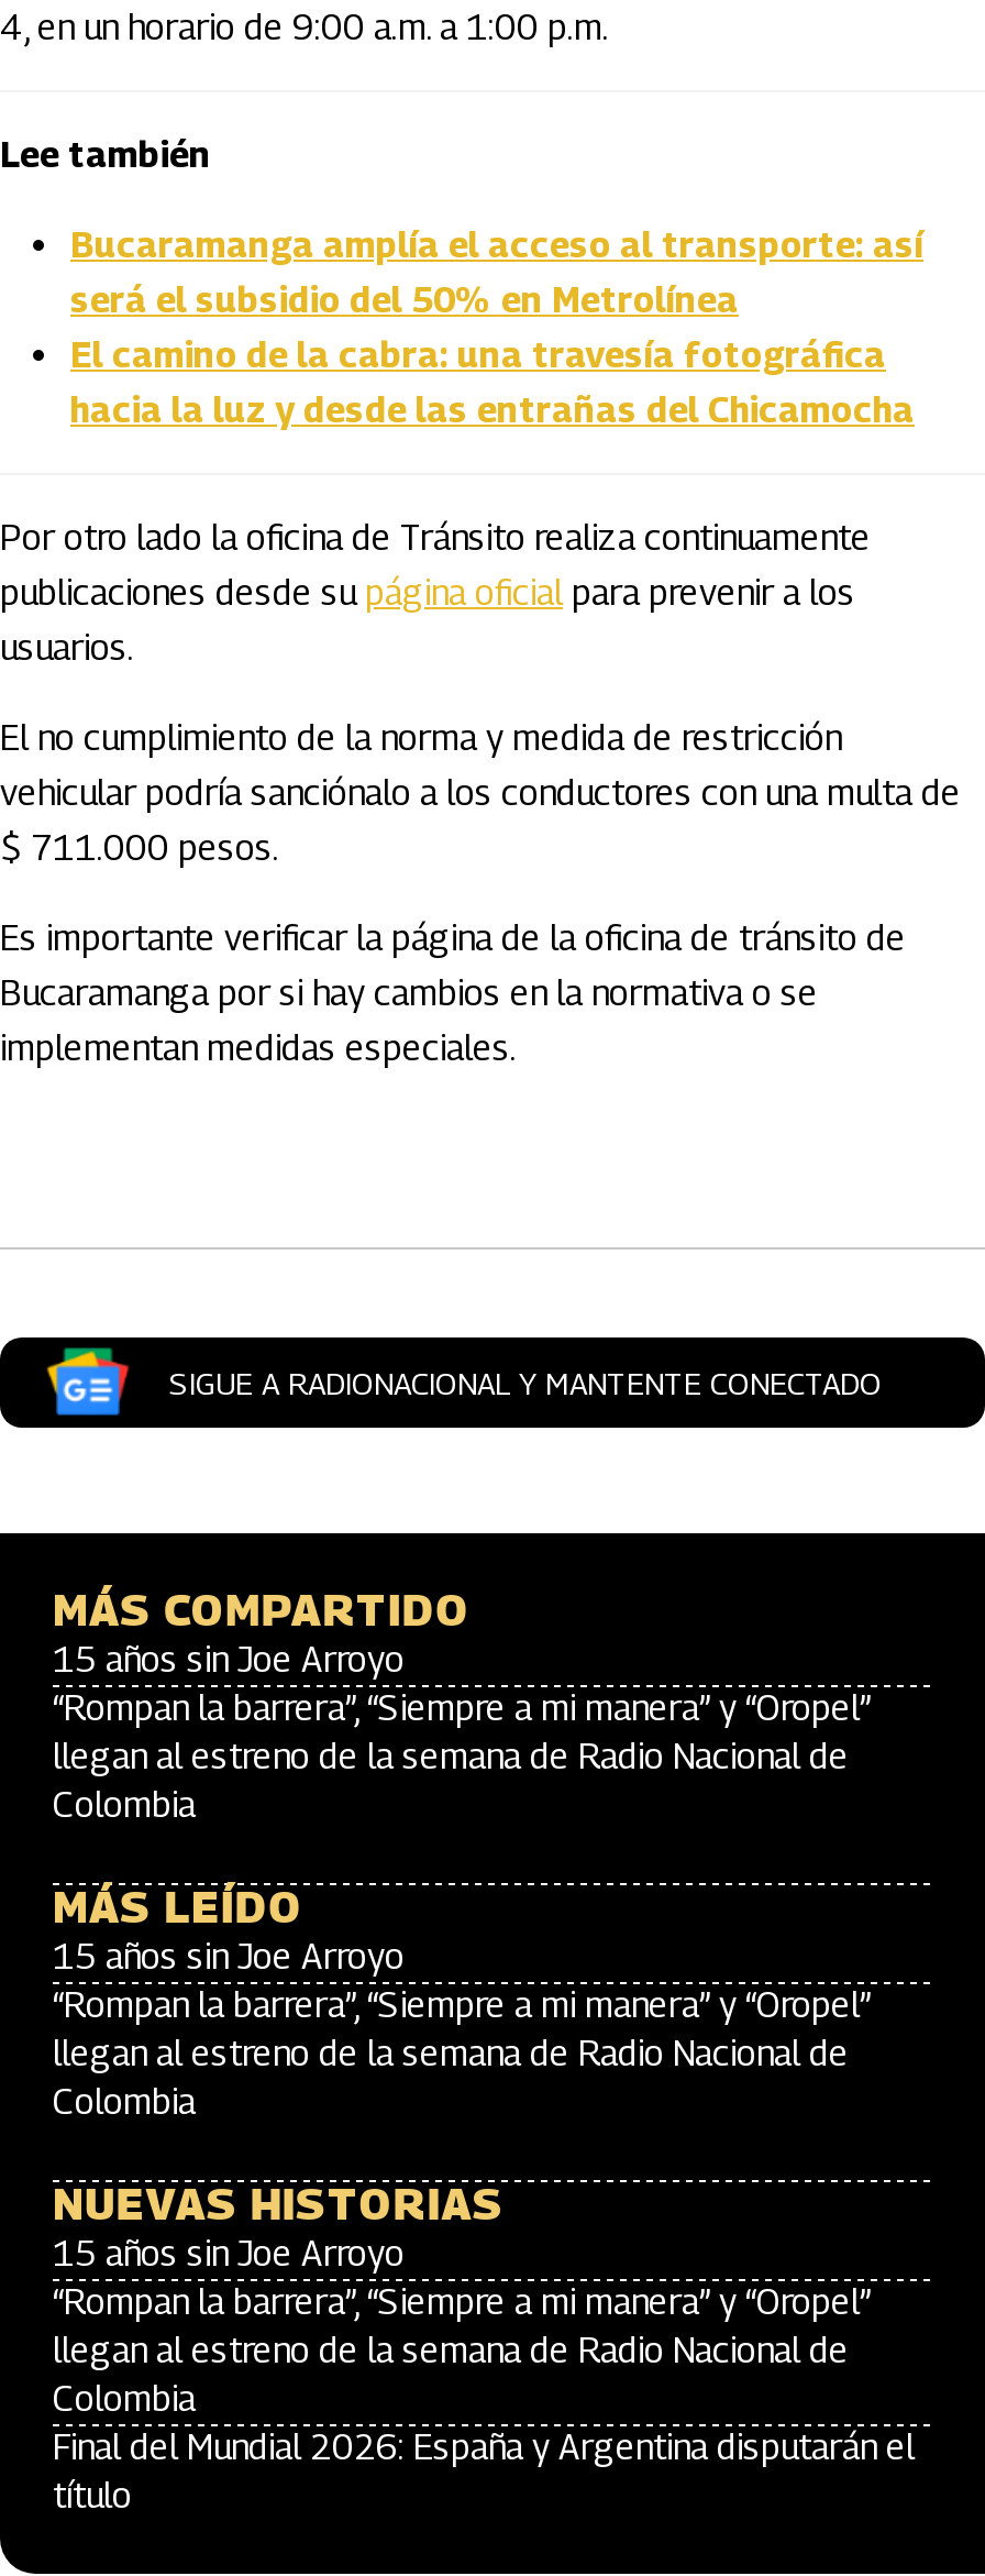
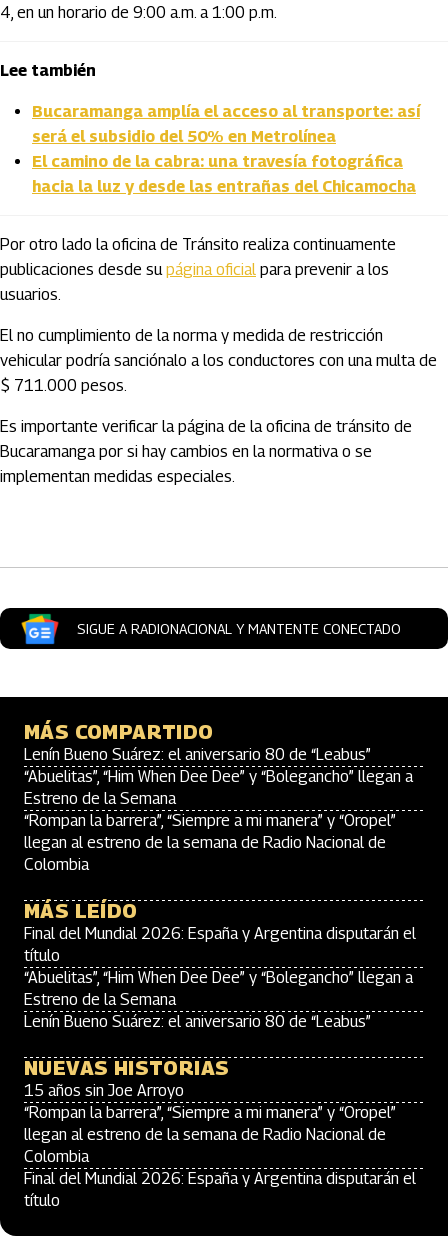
[53,1639,405,1681] 15 años sin Joe Arroyo -> [24,745,413,808] Lenín Bueno Suárez: el aniversario 80 de “Leabus” | “Abuelitas”, “Him When Dee Dee” y “Bolegancho” llegan a | Estreno de la Semana
[53,1936,871,2123] 15 años sin Joe Arroyo | “Rompan la barrera”, “Siempre a mi manera” y “Oropel” | llegan al estreno de la semana de Radio Nacional de | Colombia -> [24,924,416,1031] Final del Mundial 2026: España y Argentina disputarán el | título | “Abuelitas”, “Him When Dee Dee” y “Bolegancho” llegan a | Estreno de la Semana | Lenín Bueno Suárez: el aniversario 80 de “Leabus”

